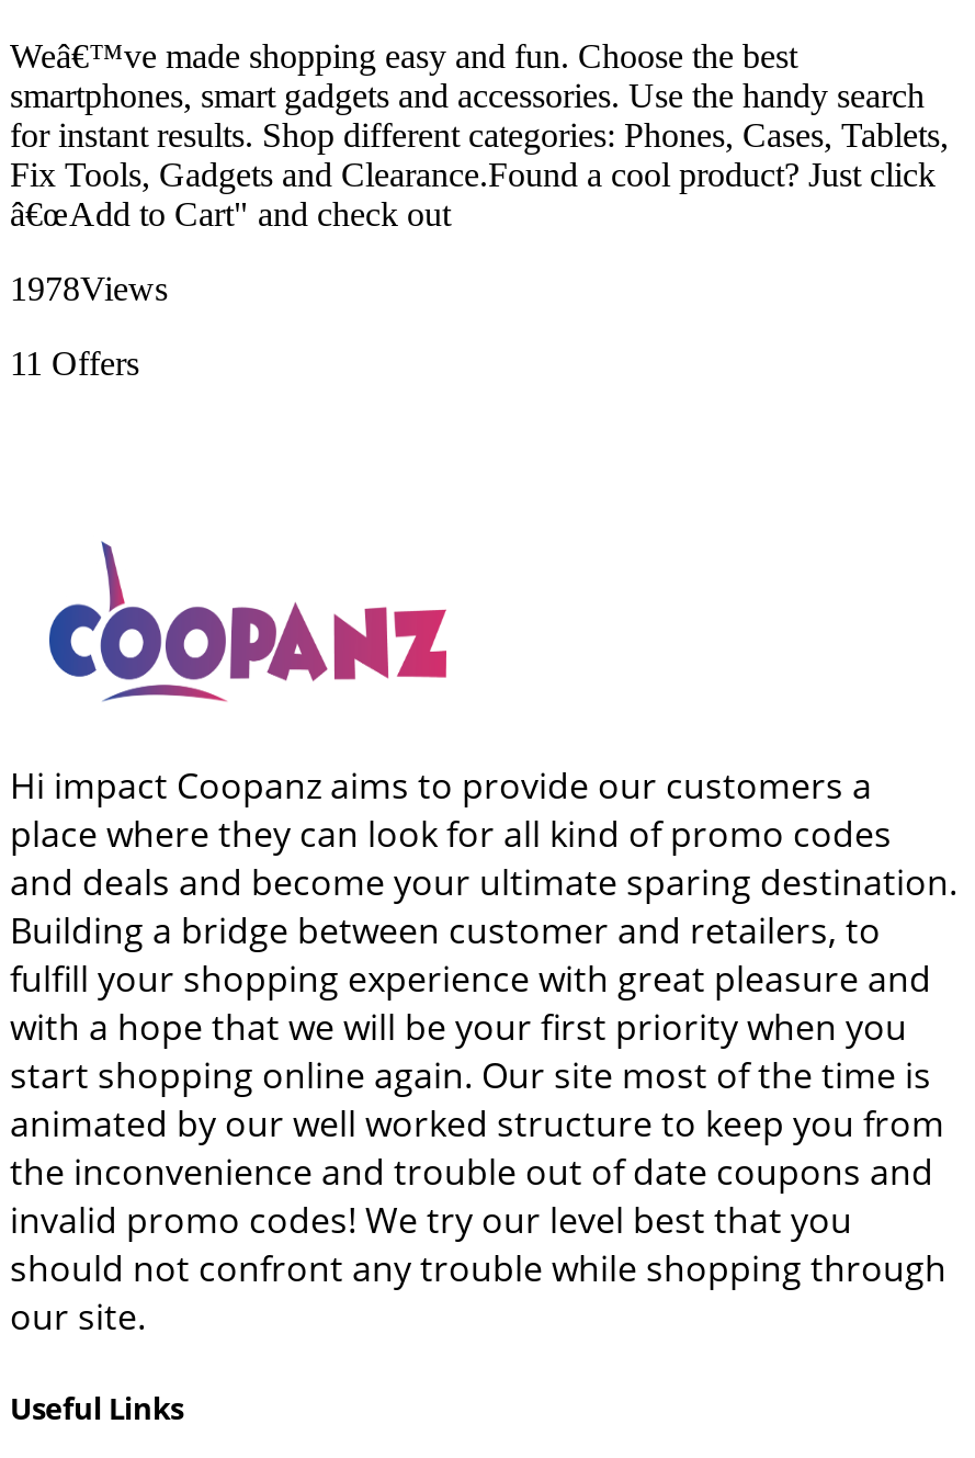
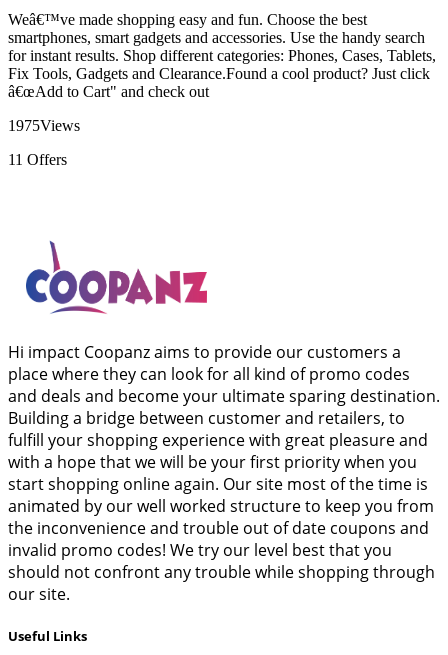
[10,270,168,308] 1978Views -> [8,117,80,134] 1975Views

